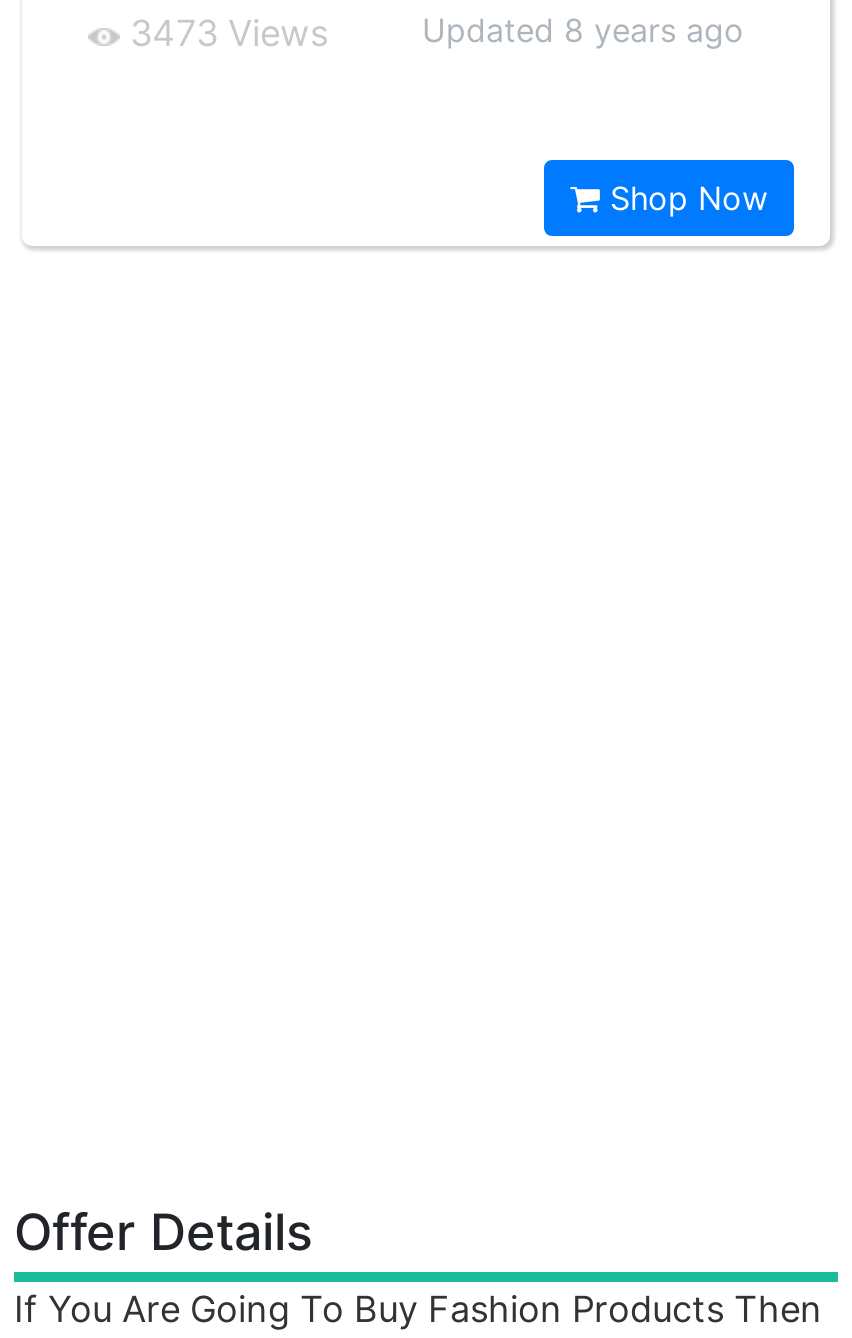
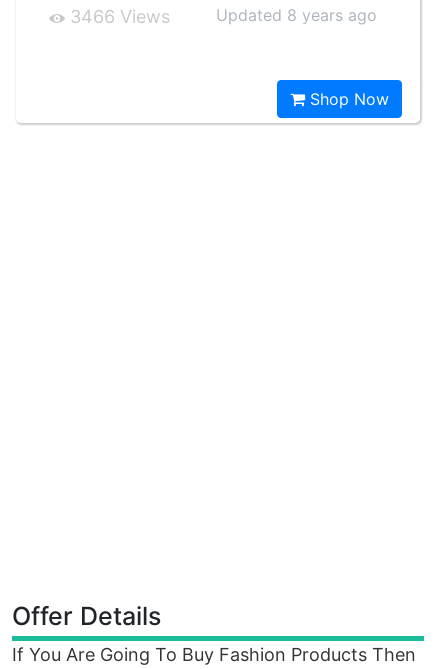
[120,13,328,55] 3473 Views -> [65,6,170,27] 3466 Views

